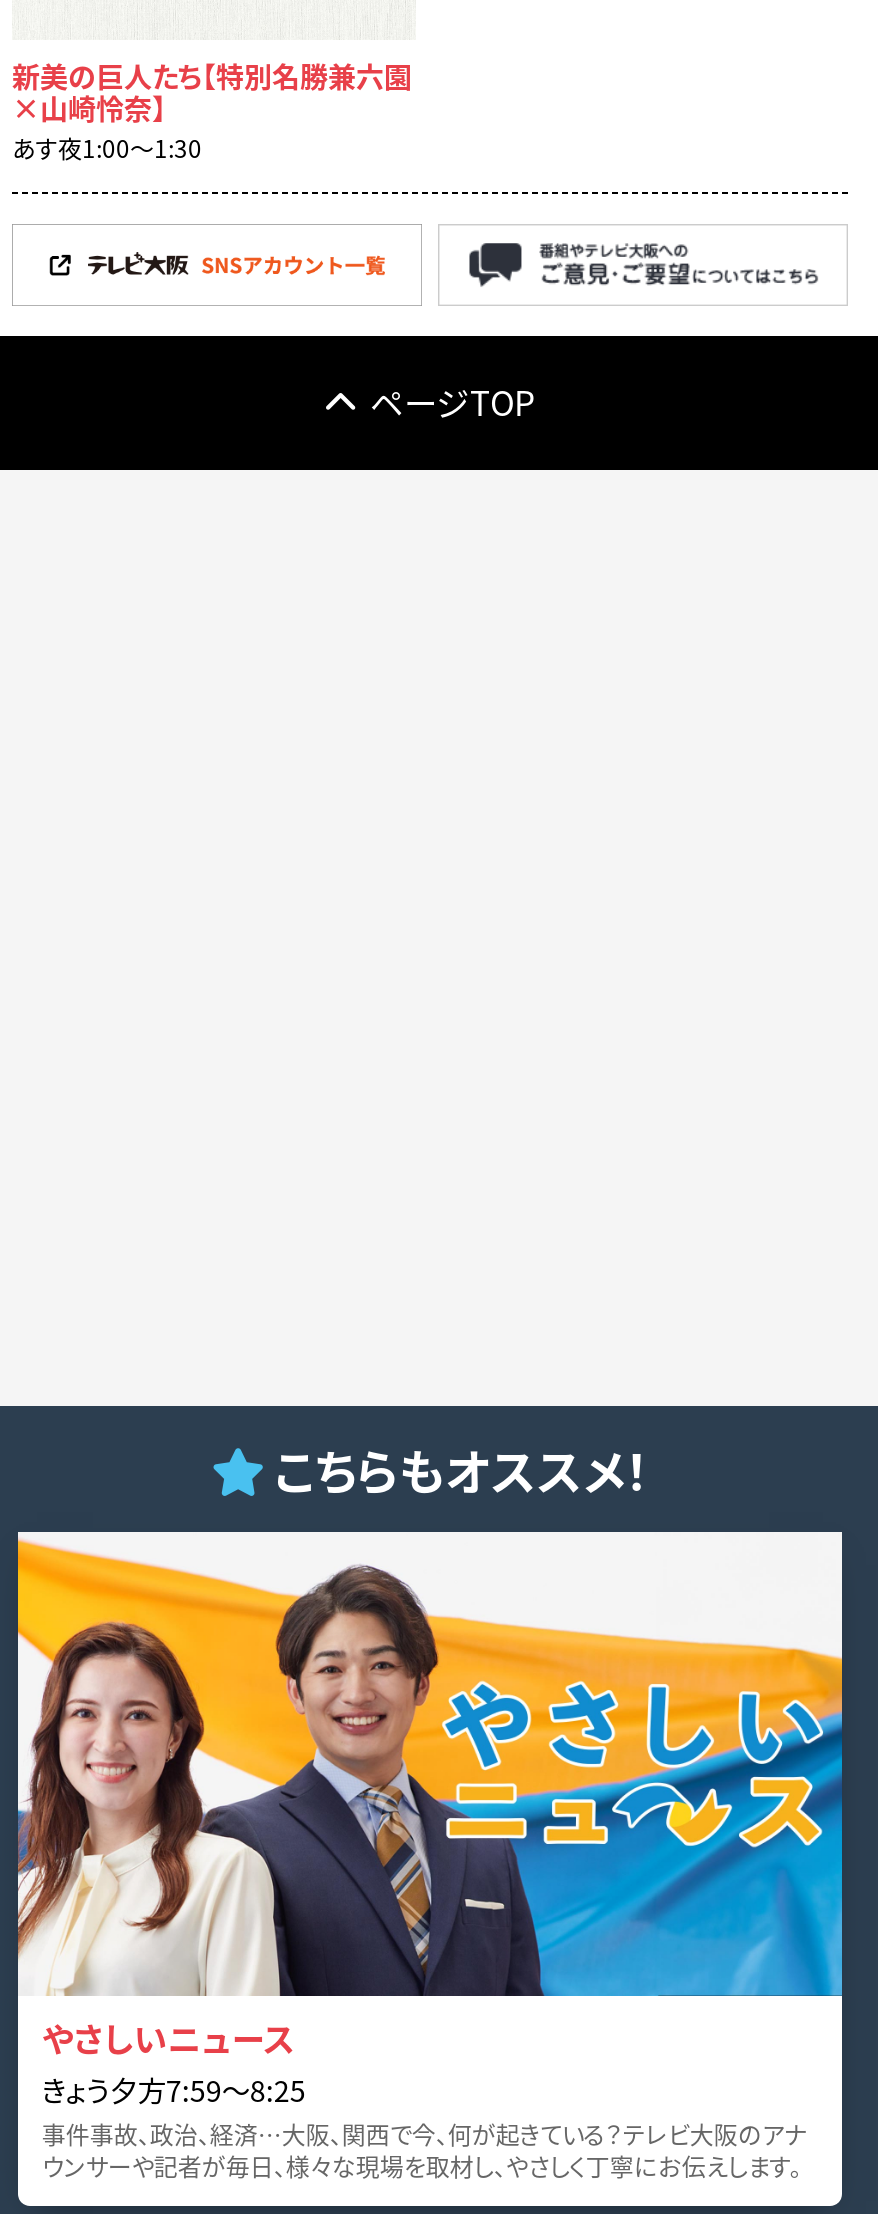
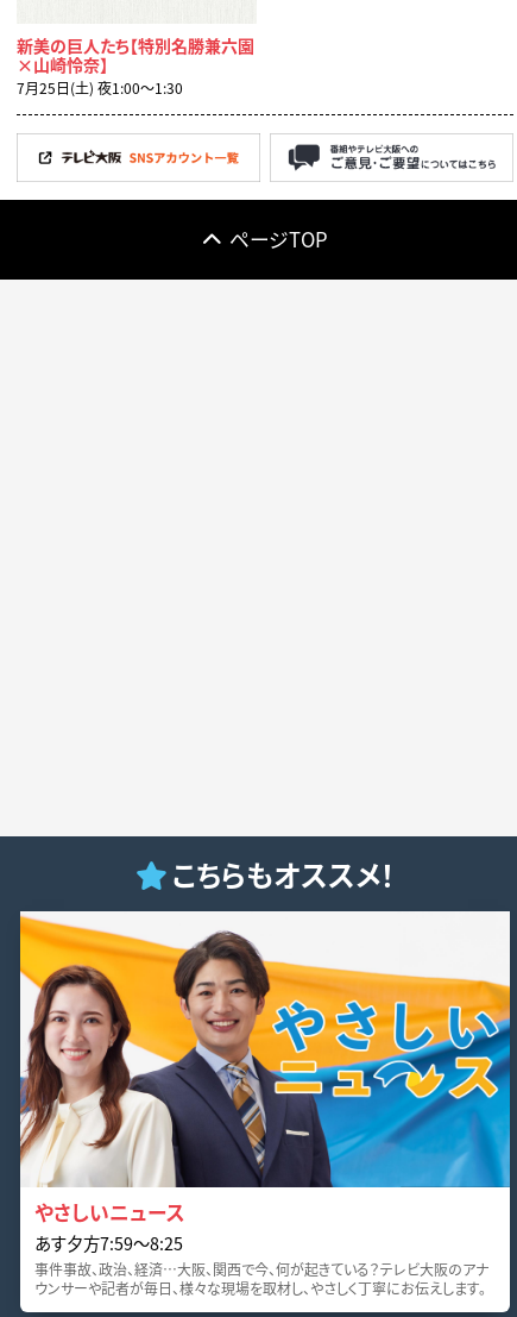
[12,130,202,164] あす夜1:00〜1:30 -> [17,77,183,98] 7月25日(土) 夜1:00〜1:30
[42,2069,306,2111] きょう夕方7:59〜8:25 -> [34,1231,183,1256] あす夕方7:59〜8:25

